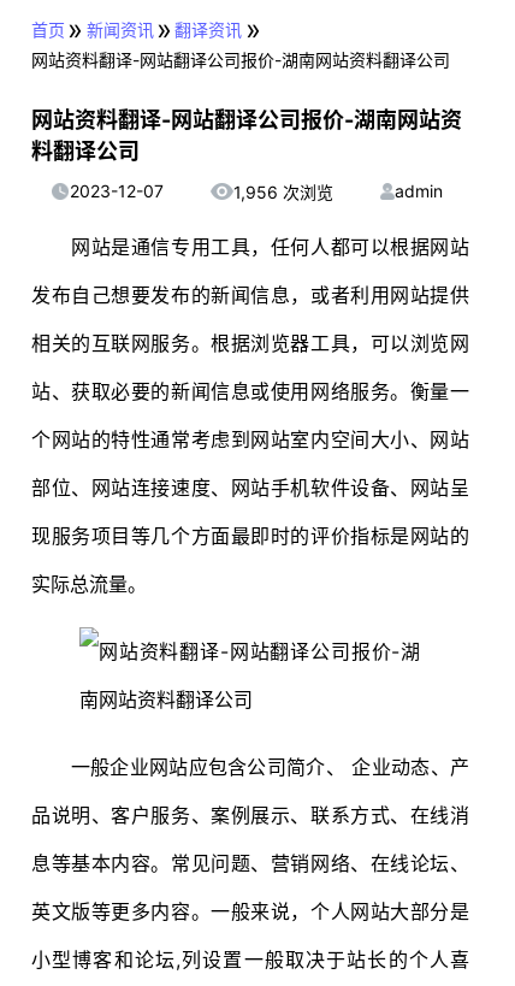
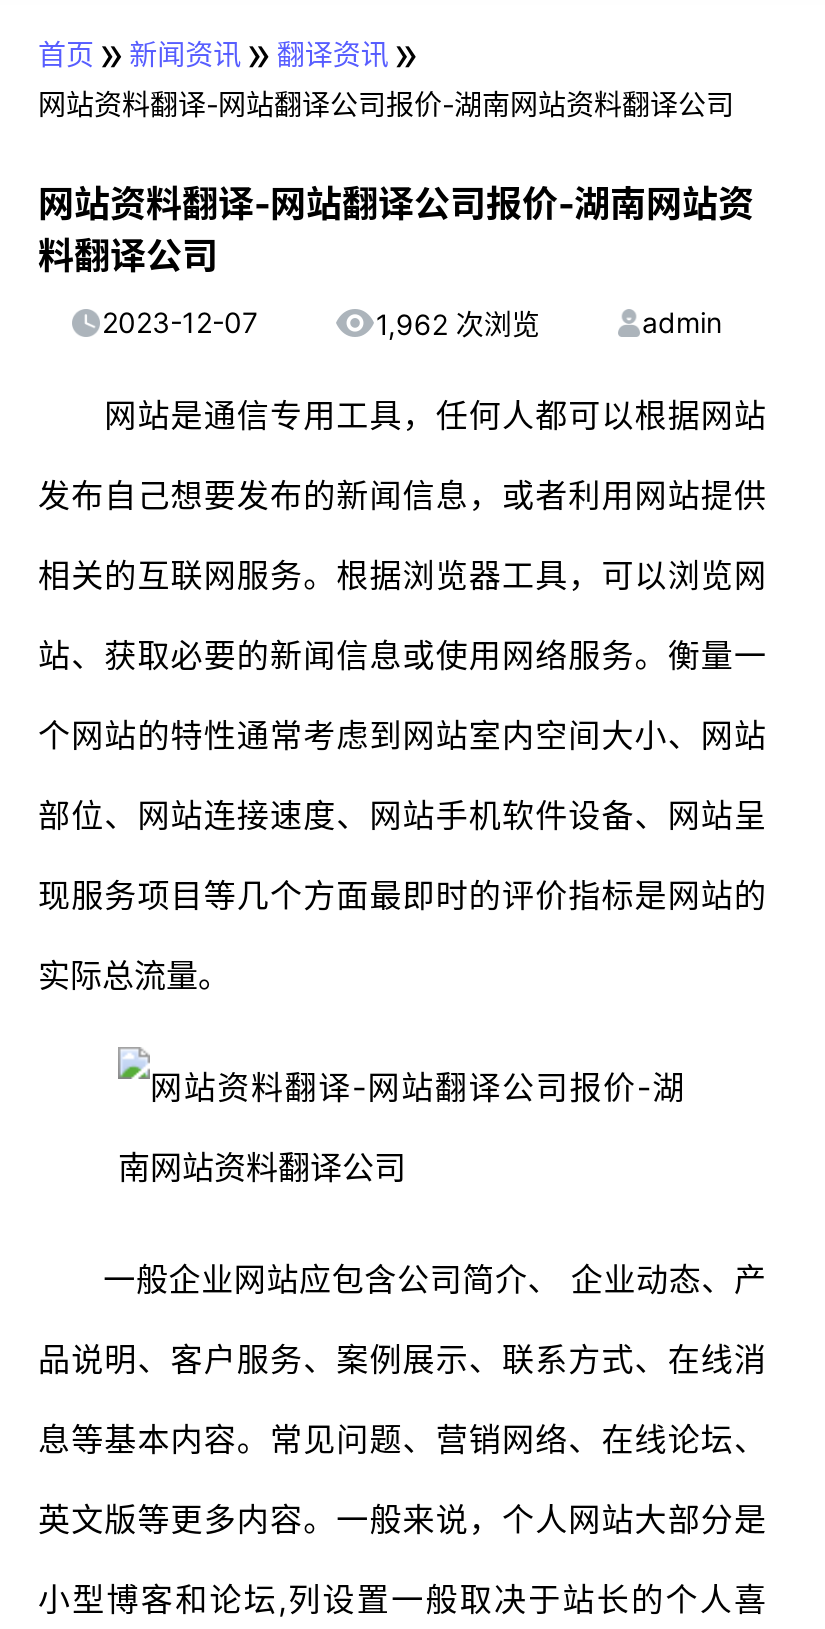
[234,181,334,202] 1,956 次浏览 -> [376,306,540,340] 1,962 次浏览

